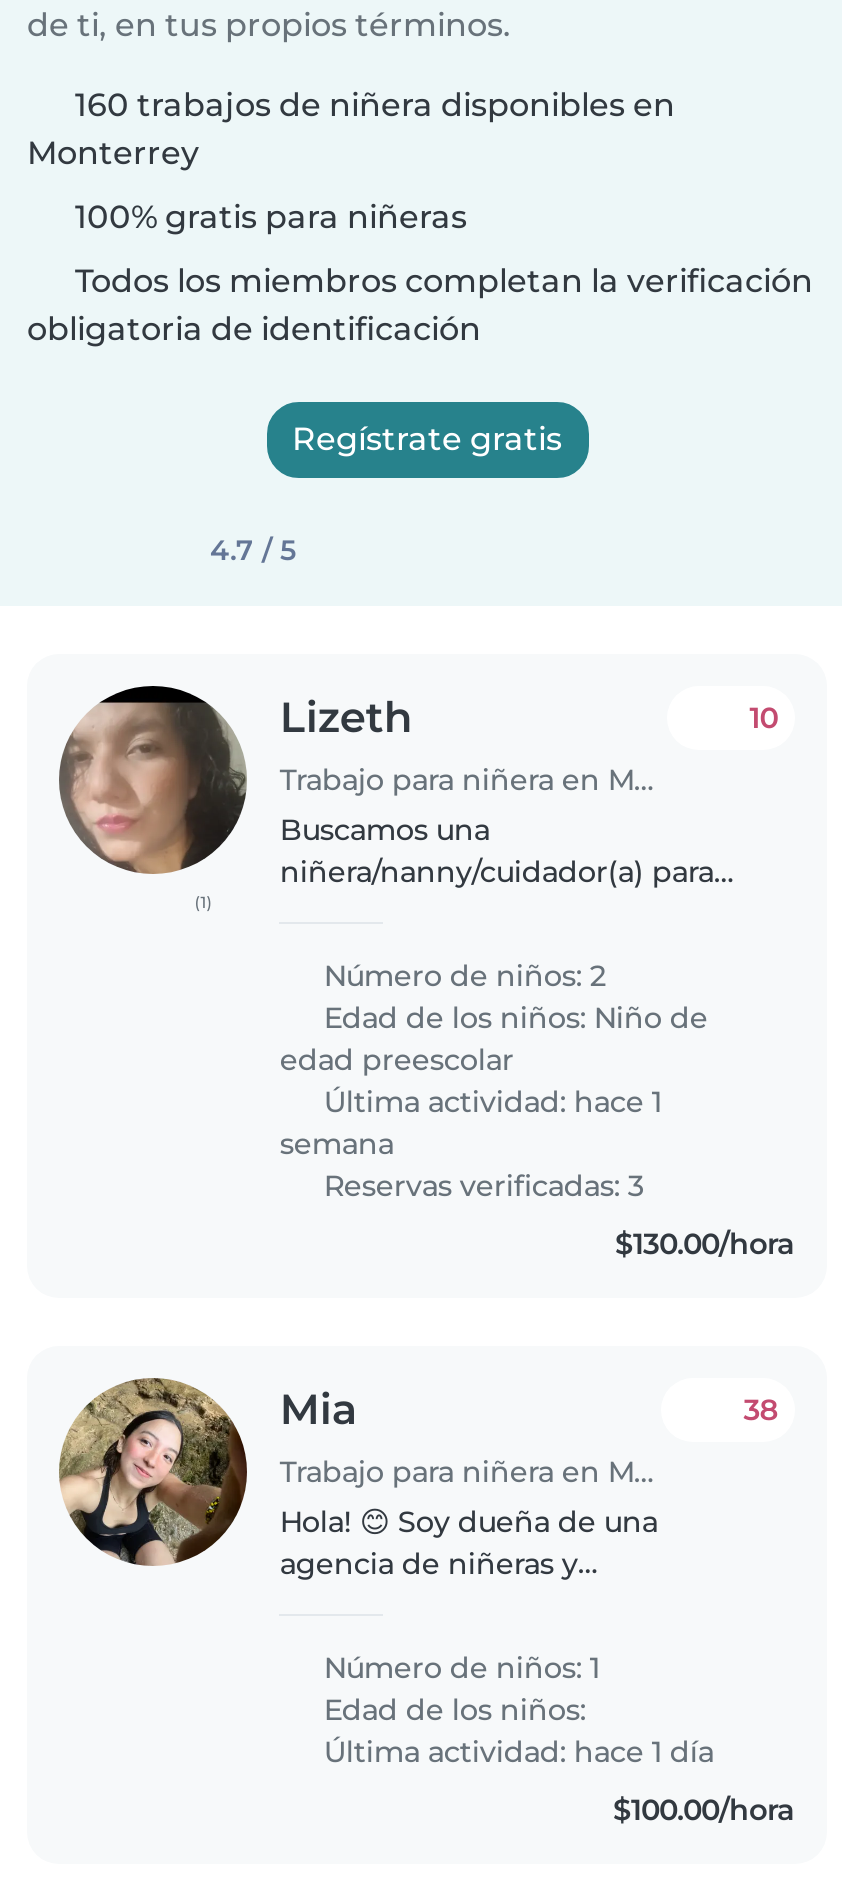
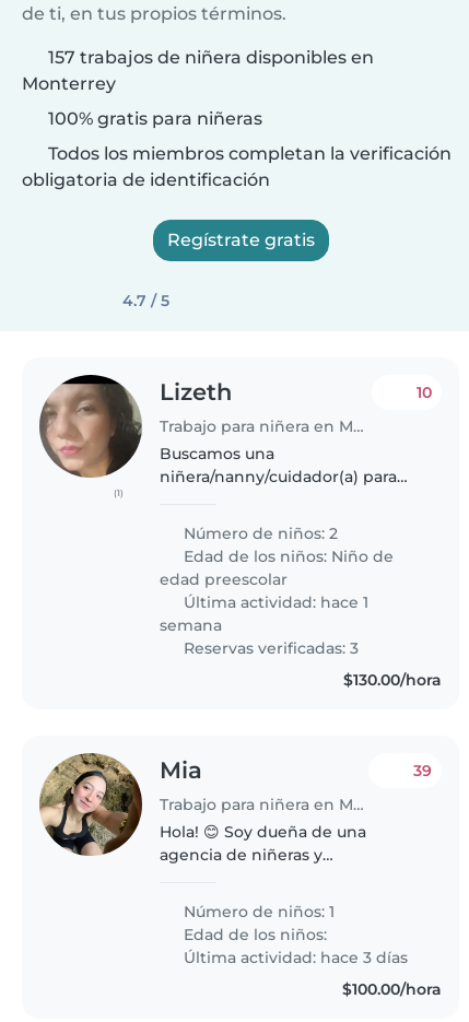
[75,86,675,124] 160 trabajos de niñera disponibles en -> [48,47,374,68] 157 trabajos de niñera disponibles en
[743,1392,777,1428] 38 -> [413,761,432,780] 39
[316,1733,714,1769] Última actividad: hace 1 día -> [180,947,408,967] Última actividad: hace 3 días

